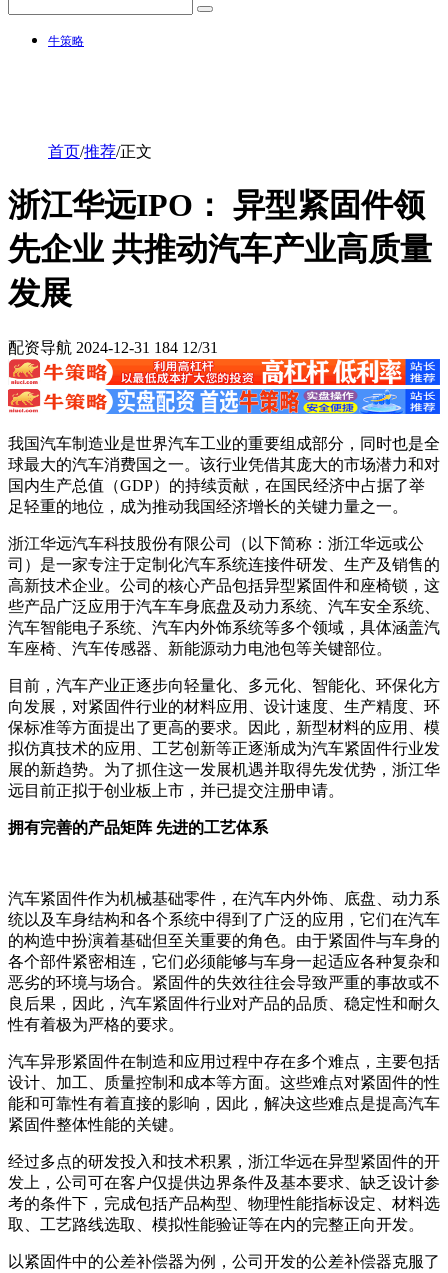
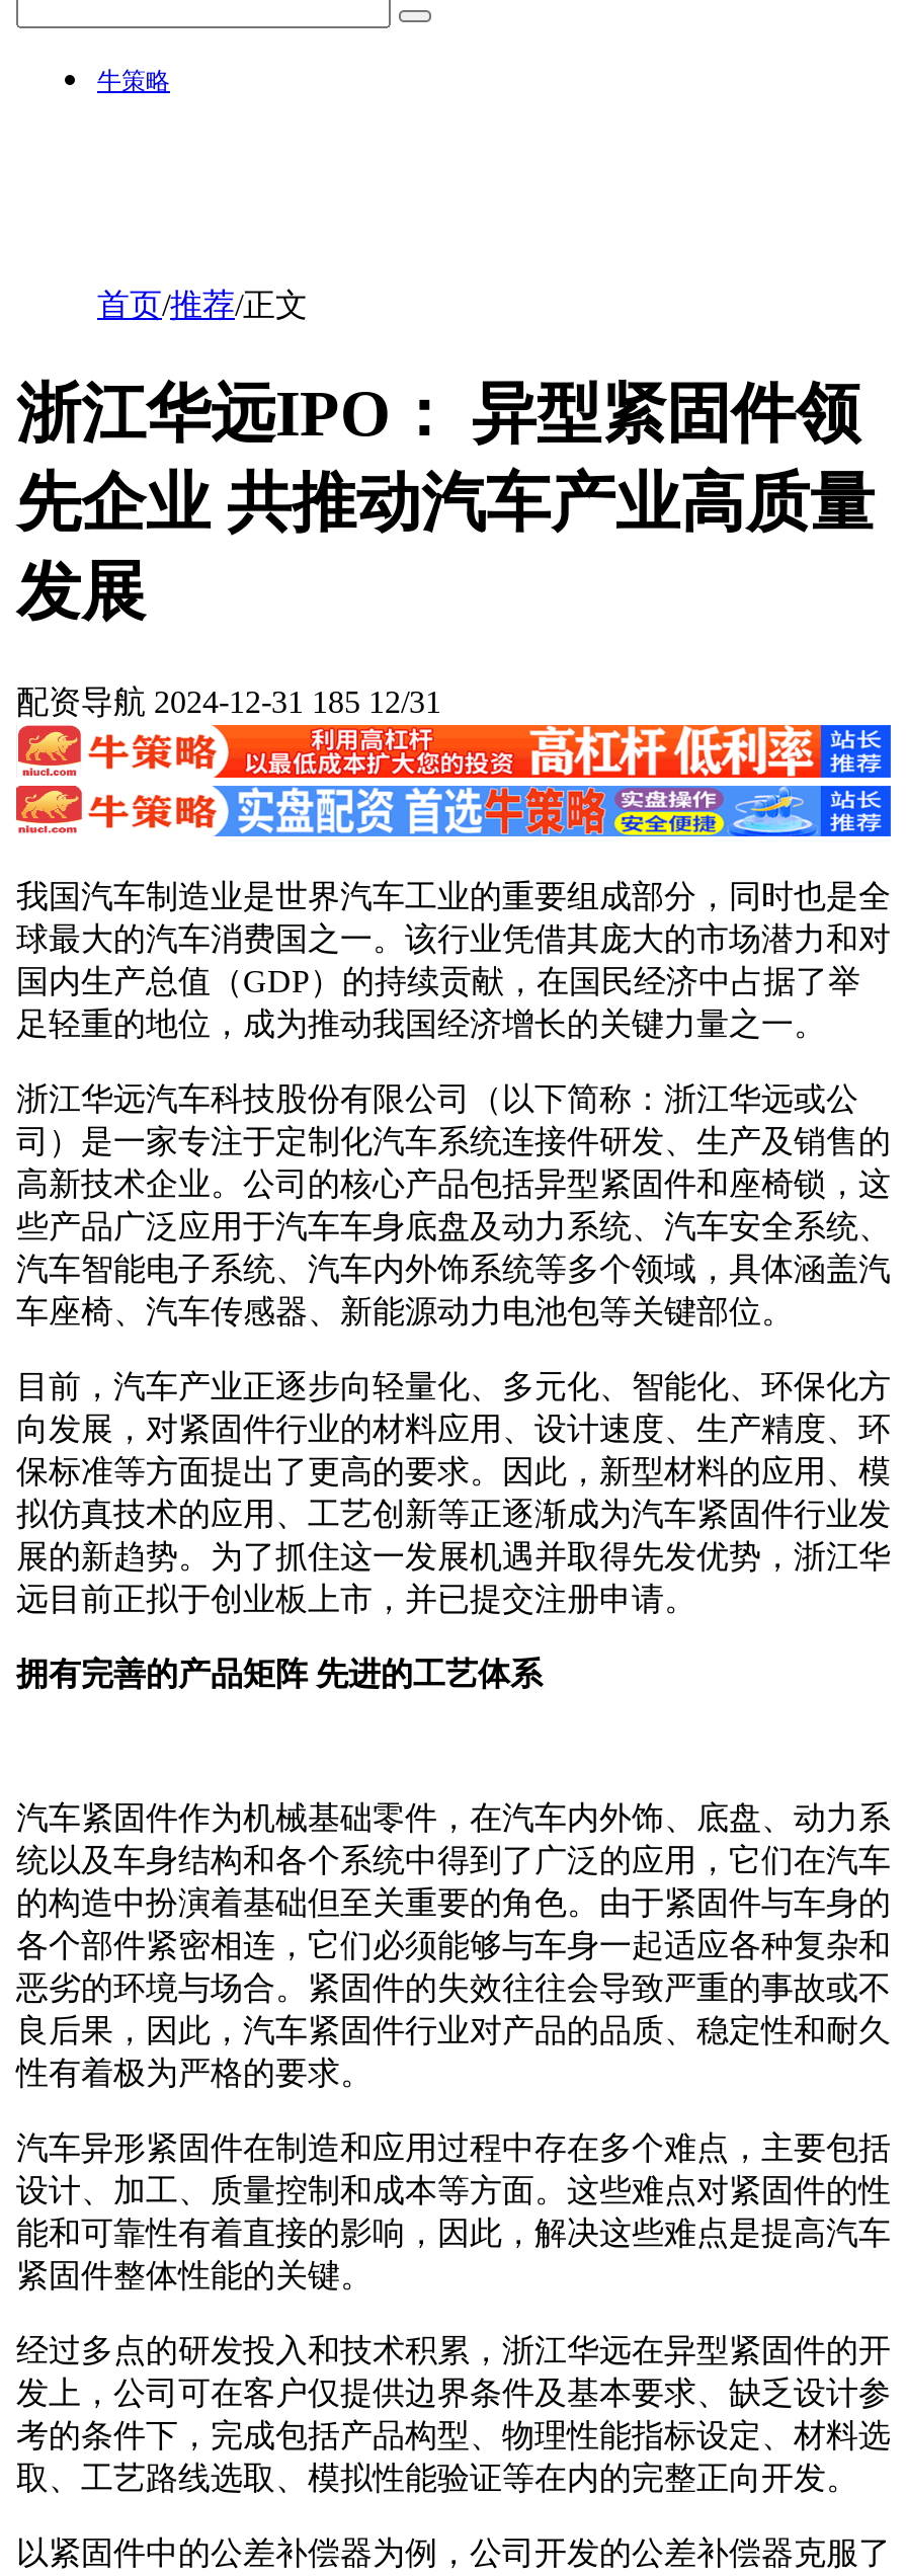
[8,339,218,356] 配资导航 2024-12-31 184 12/31 -> [16,684,441,719] 配资导航 2024-12-31 185 12/31

